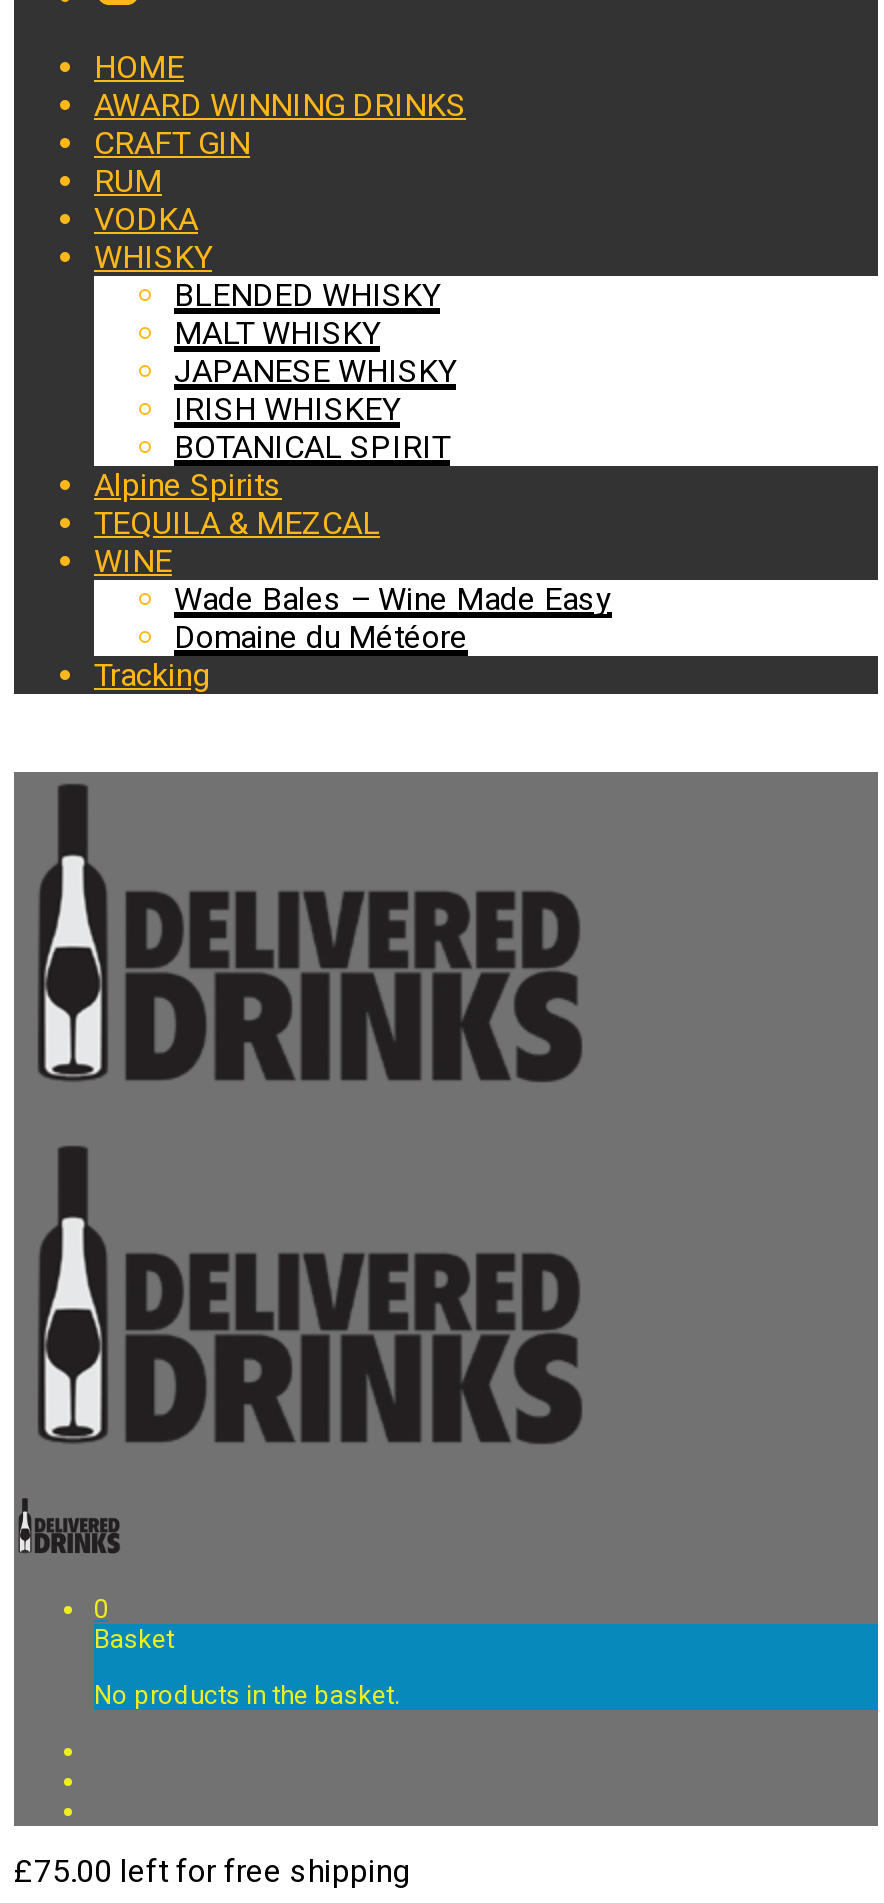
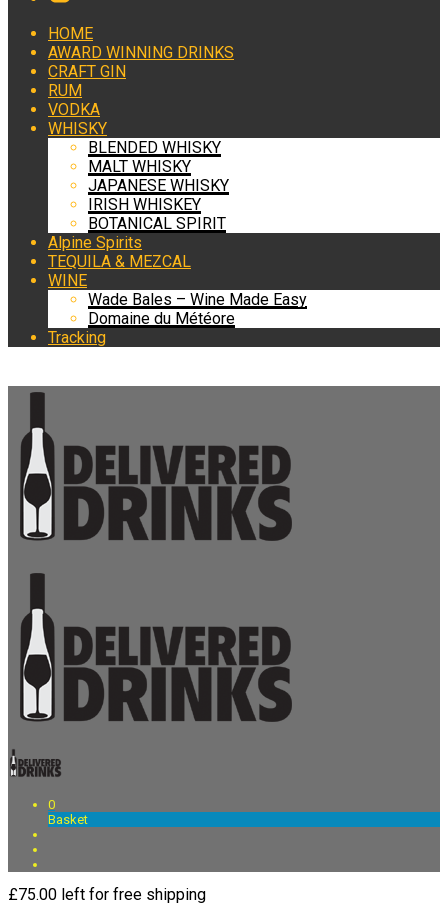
[94,1680,400,1710] No products in the basket. -> none

